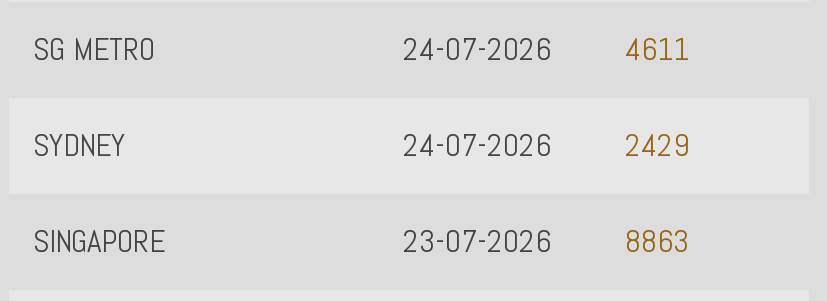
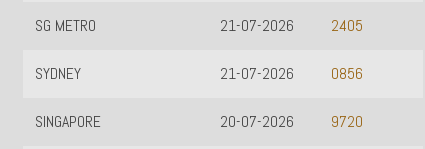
[403,29,551,69] 24-07-2026 -> [220,15,294,35] 21-07-2026
[625,30,689,70] 4611 -> [331,16,363,36] 2405
[403,125,551,165] 24-07-2026 -> [220,63,294,83] 21-07-2026
[625,126,689,166] 2429 -> [331,64,363,84] 0856
[403,221,551,261] 23-07-2026 -> [220,111,294,131] 20-07-2026
[625,222,689,262] 8863 -> [331,112,363,132] 9720

